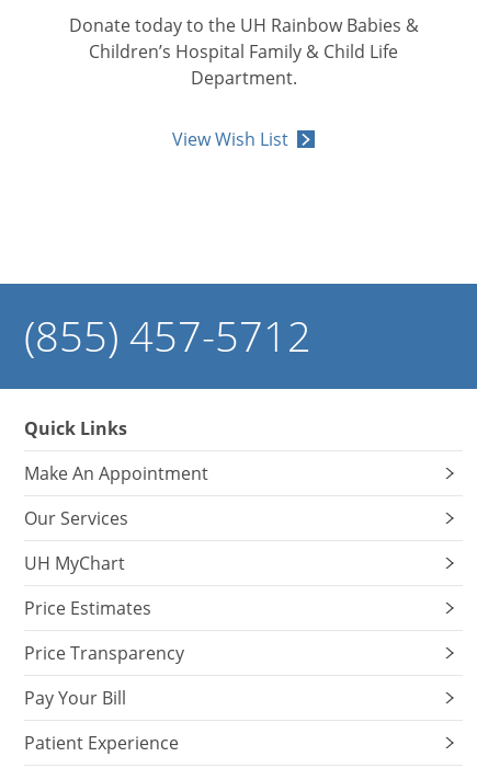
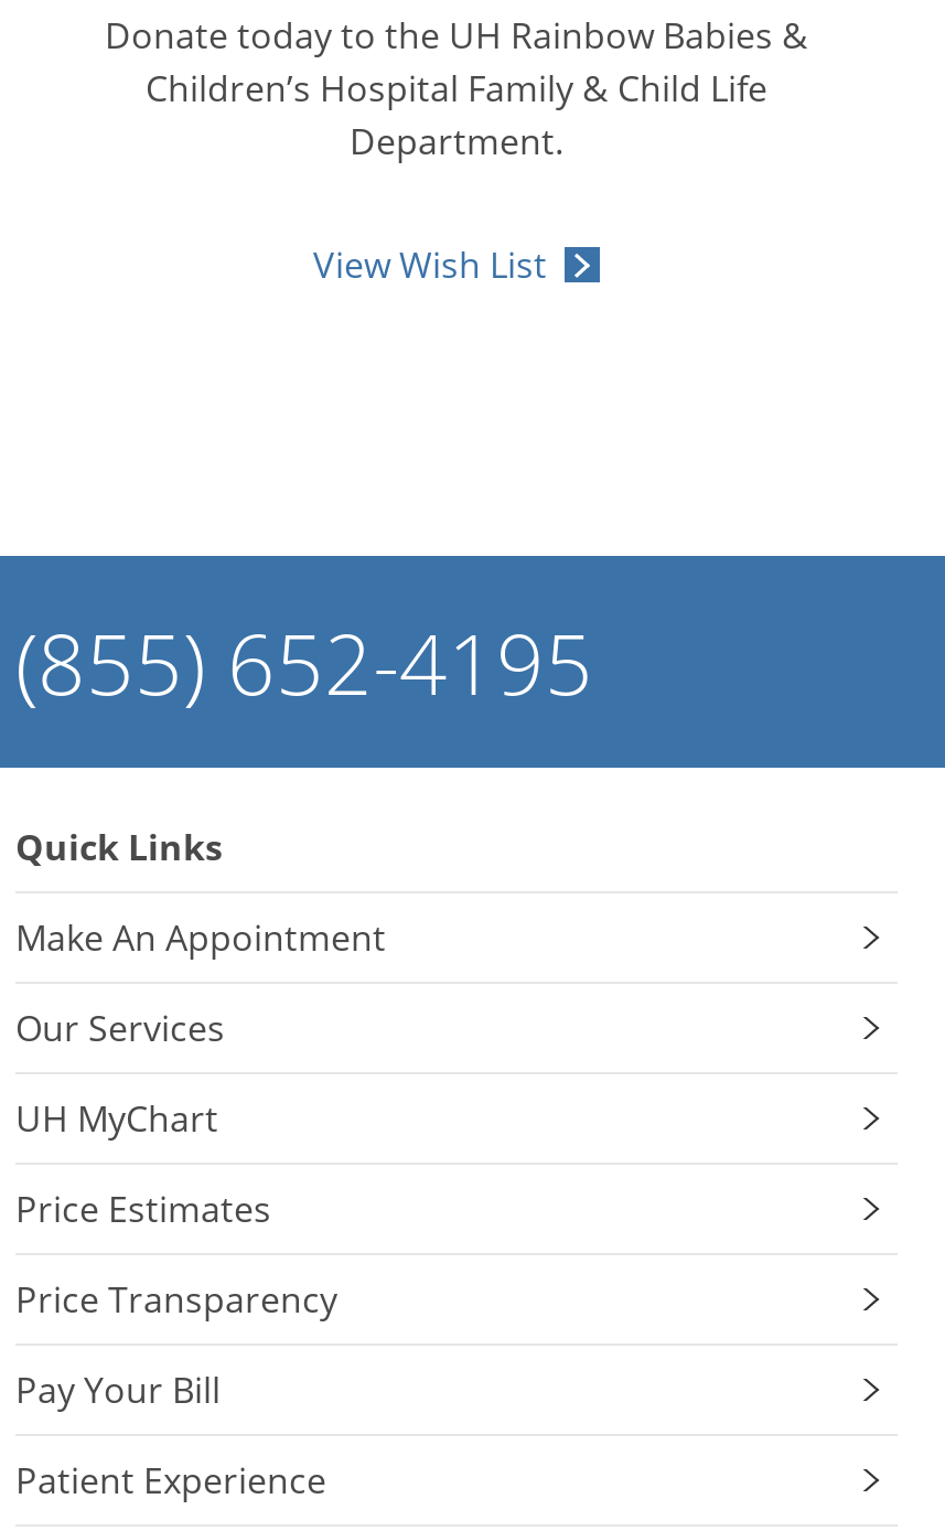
[24,308,311,364] (855) 457-5712 -> [15,606,593,717] (855) 652-4195

